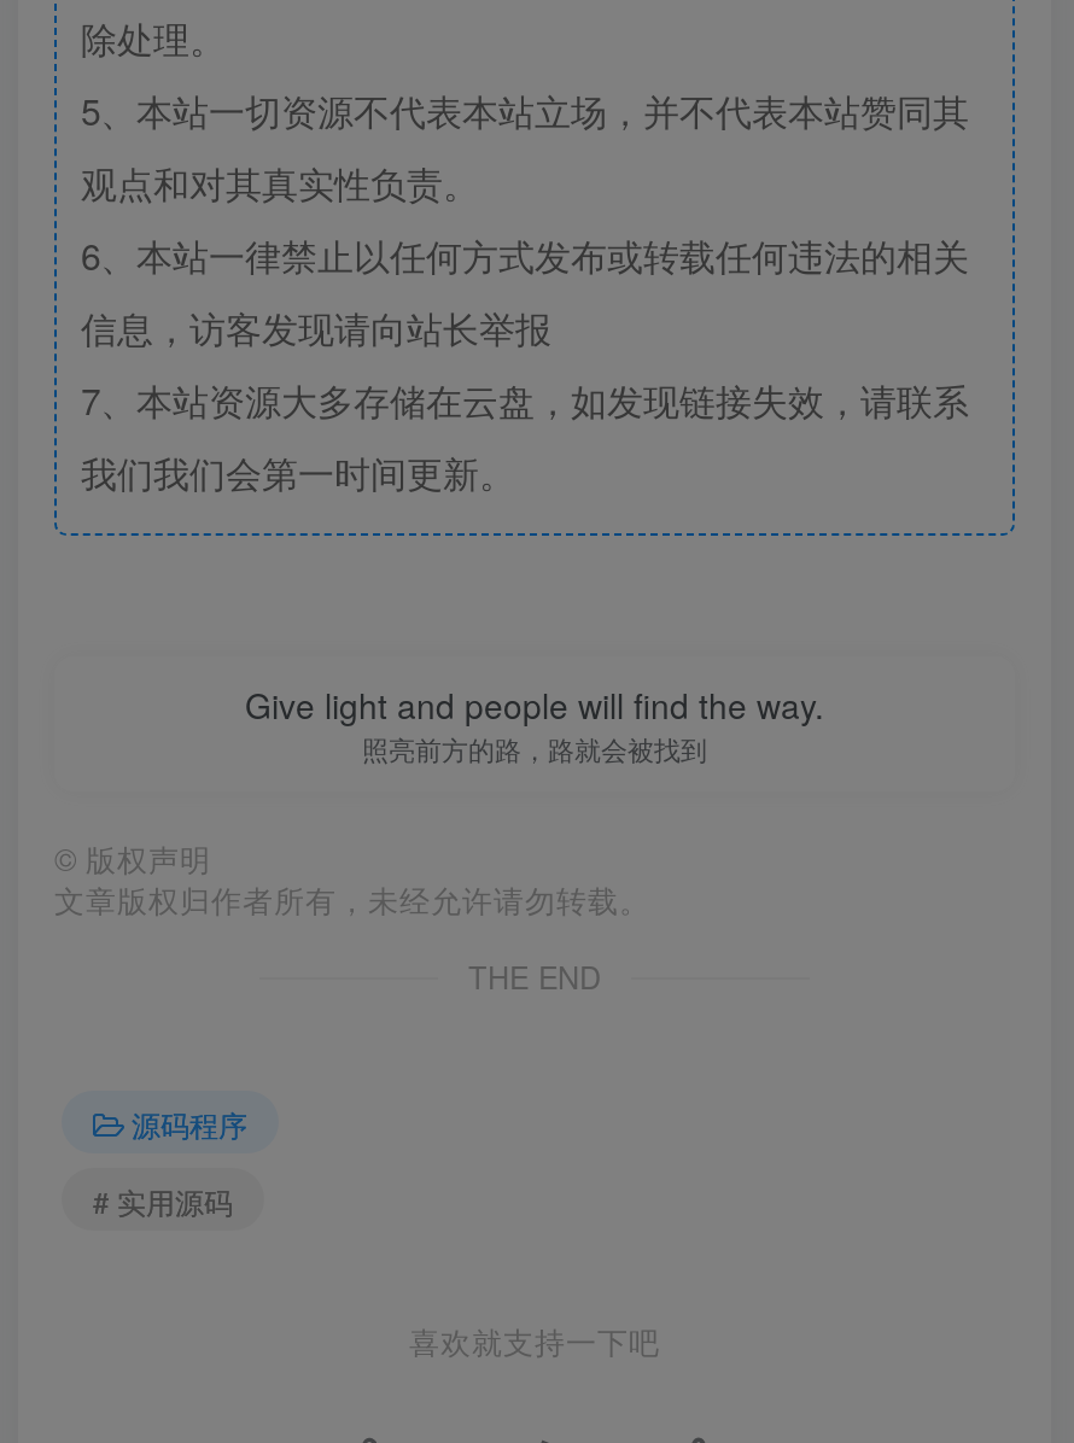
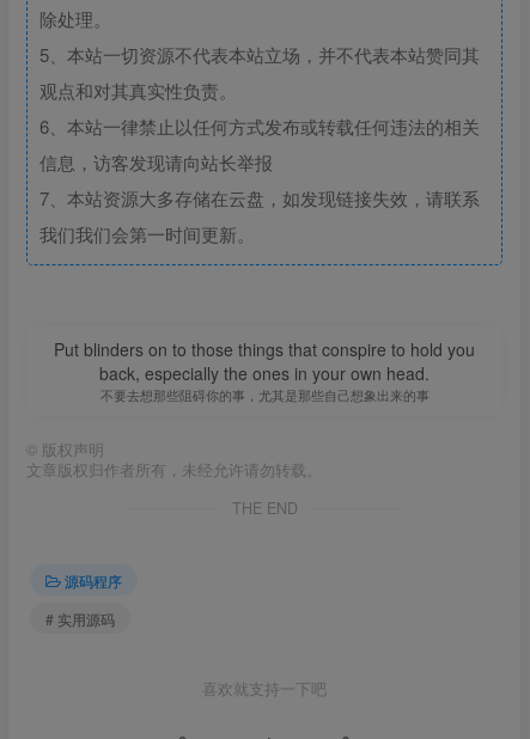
[245,680,824,767] Give light and people will find the way. | 照亮前方的路，路就会被找到 -> [54,337,475,404] Put blinders on to those things that conspire to hold you | back, especially the ones in your own head. | 不要去想那些阻碍你的事，尤其是那些自己想象出来的事

